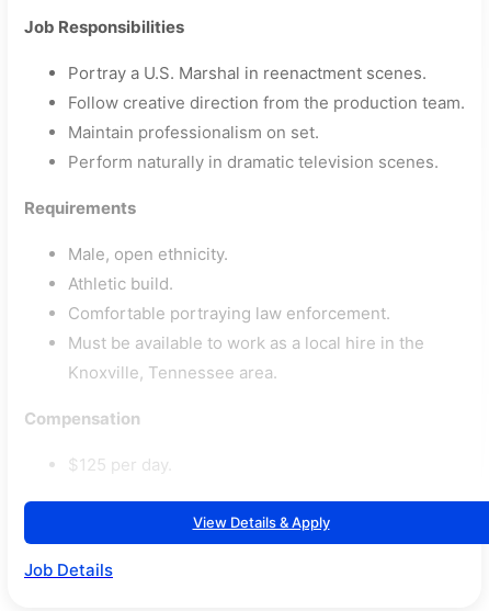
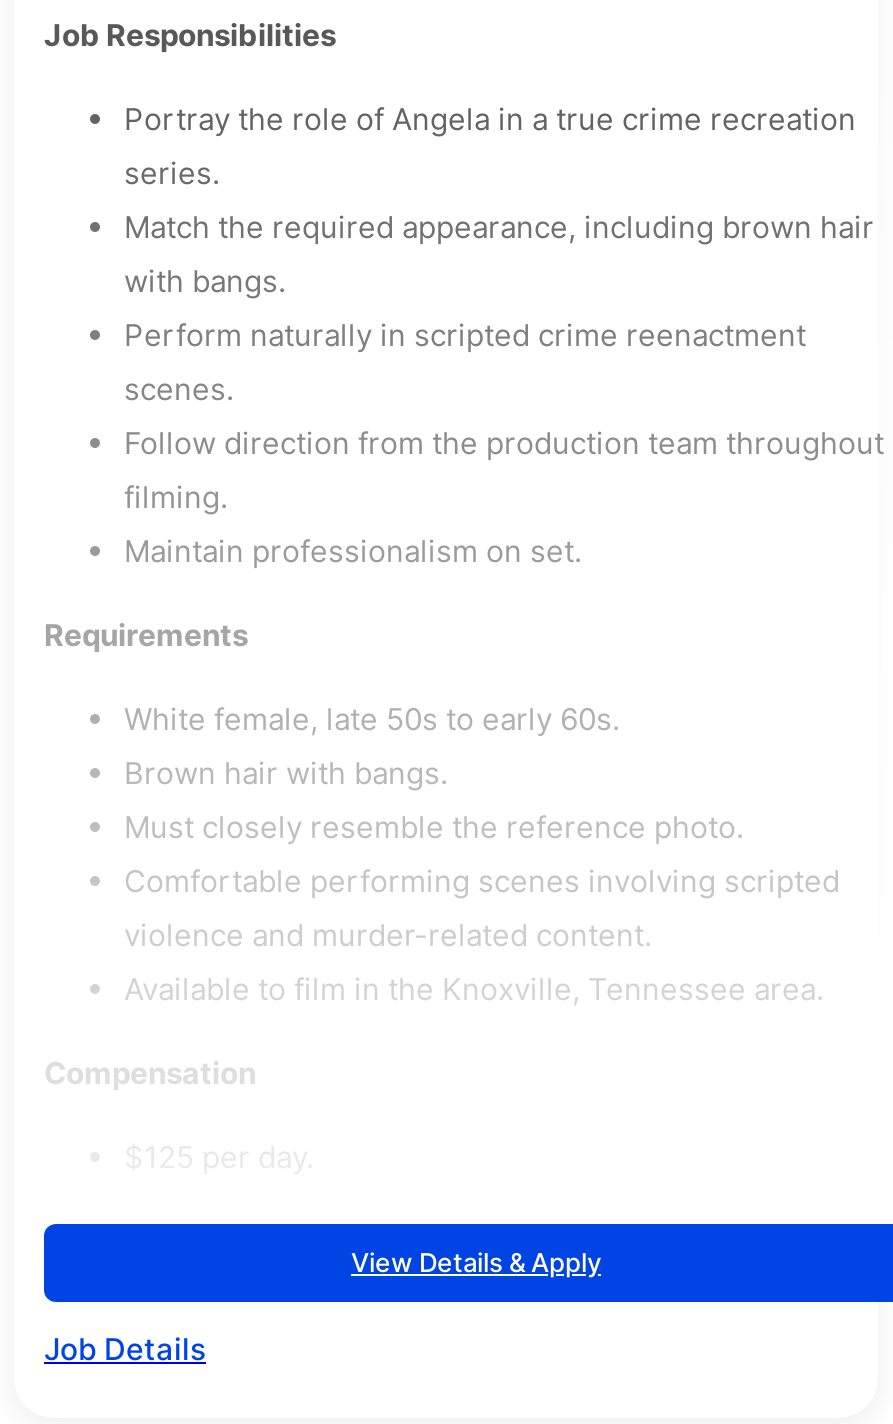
[68,63,465,113] Portray a U.S. Marshal in reenactment scenes. | Follow creative direction from the production team. -> [124,100,884,516] Portray the role of Angela in a true crime recreation | series. | Match the required appearance, including brown hair | with bangs. | Perform naturally in scripted crime reenactment | scenes. | Follow direction from the production team throughout | filming.
[68,151,439,172] Perform naturally in dramatic television scenes. -> none
[68,244,424,383] Male, open ethnicity. | Athletic build. | Comfortable portraying law enforcement. | Must be available to work as a local hire in the | Knoxville, Tennessee area. -> [124,700,840,1008] White female, late 50s to early 60s. | Brown hair with bangs. | Must closely resemble the reference photo. | Comfortable performing scenes involving scripted | violence and murder-related content. | Available to film in the Knoxville, Tennessee area.

